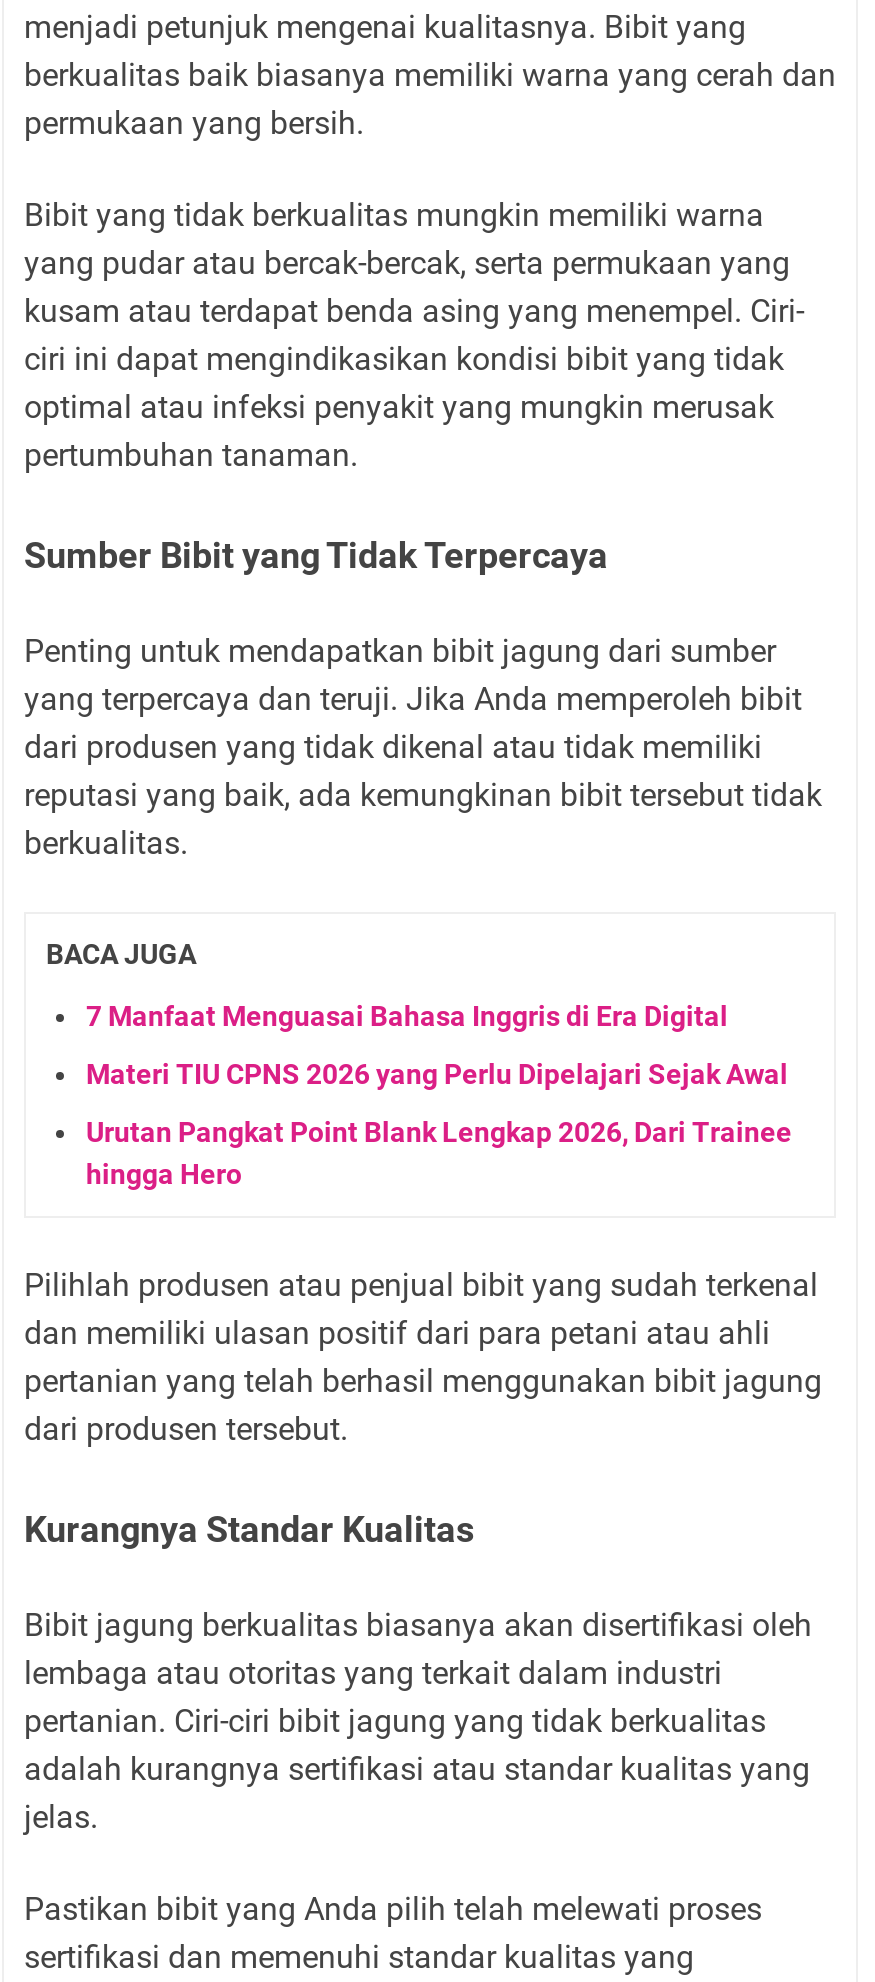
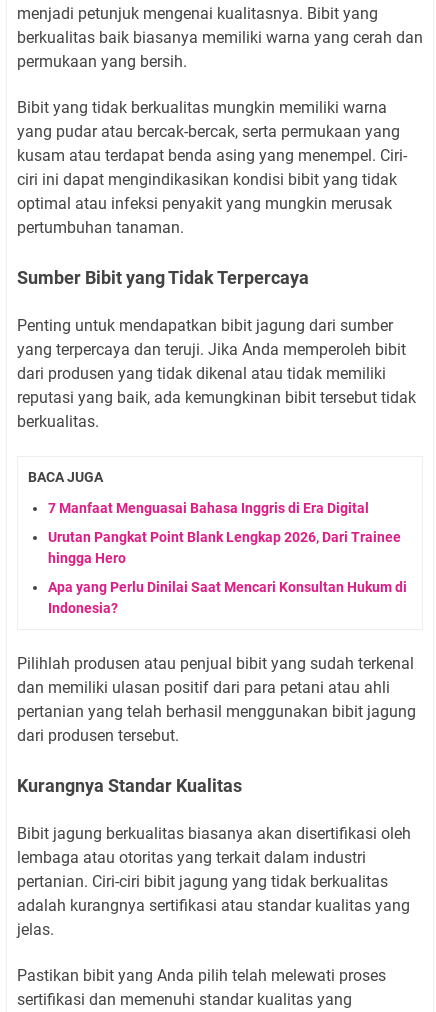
[86,1057,788,1089] Materi TIU CPNS 2026 yang Perlu Dipelajari Sejak Awal -> none
moved [86,1115,792,1189] -> [48,529,401,566]: Urutan Pangkat Point Blank Lengkap 2026, Dari Trainee | hingga Hero
none -> [48,579,407,616] Apa yang Perlu Dinilai Saat Mencari Konsultan Hukum di | Indonesia?

